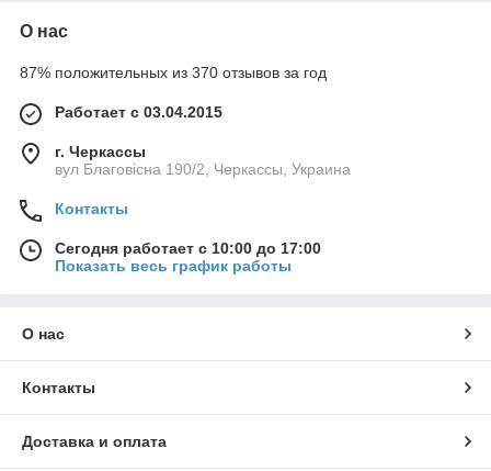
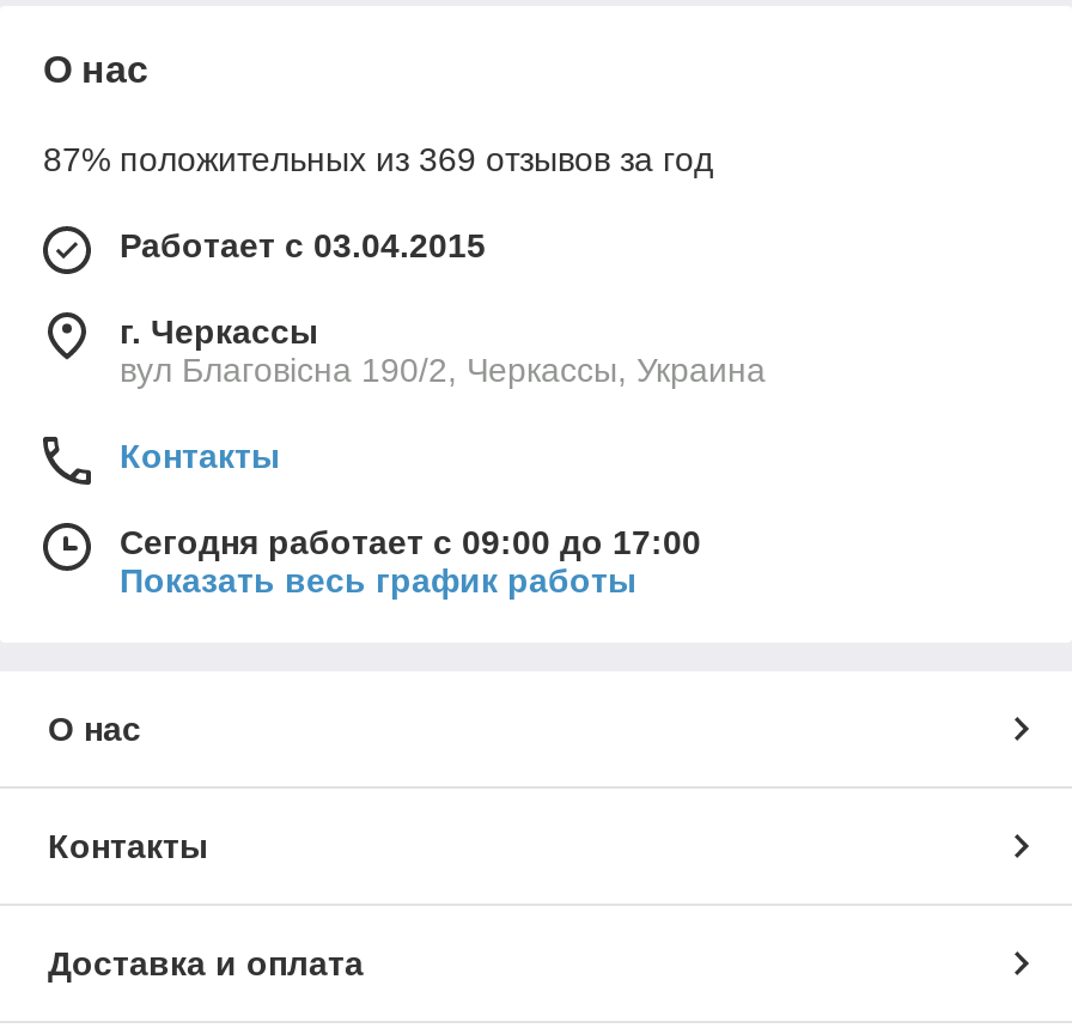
[20,63,327,81] 87% положительных из 370 отзывов за год -> [43,140,713,178] 87% положительных из 369 отзывов за год
[55,239,321,257] Сегодня работает с 10:00 до 17:00 -> [120,522,701,561] Сегодня работает с 09:00 до 17:00

